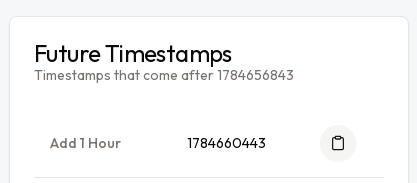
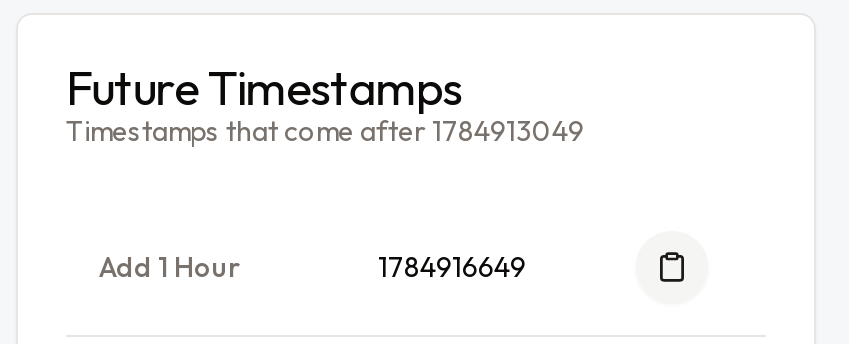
[34,66,294,84] Timestamps that come after 1784656843 -> [66,113,584,149] Timestamps that come after 1784913049
[187,134,266,152] 1784660443 -> [378,249,526,285] 1784916649

